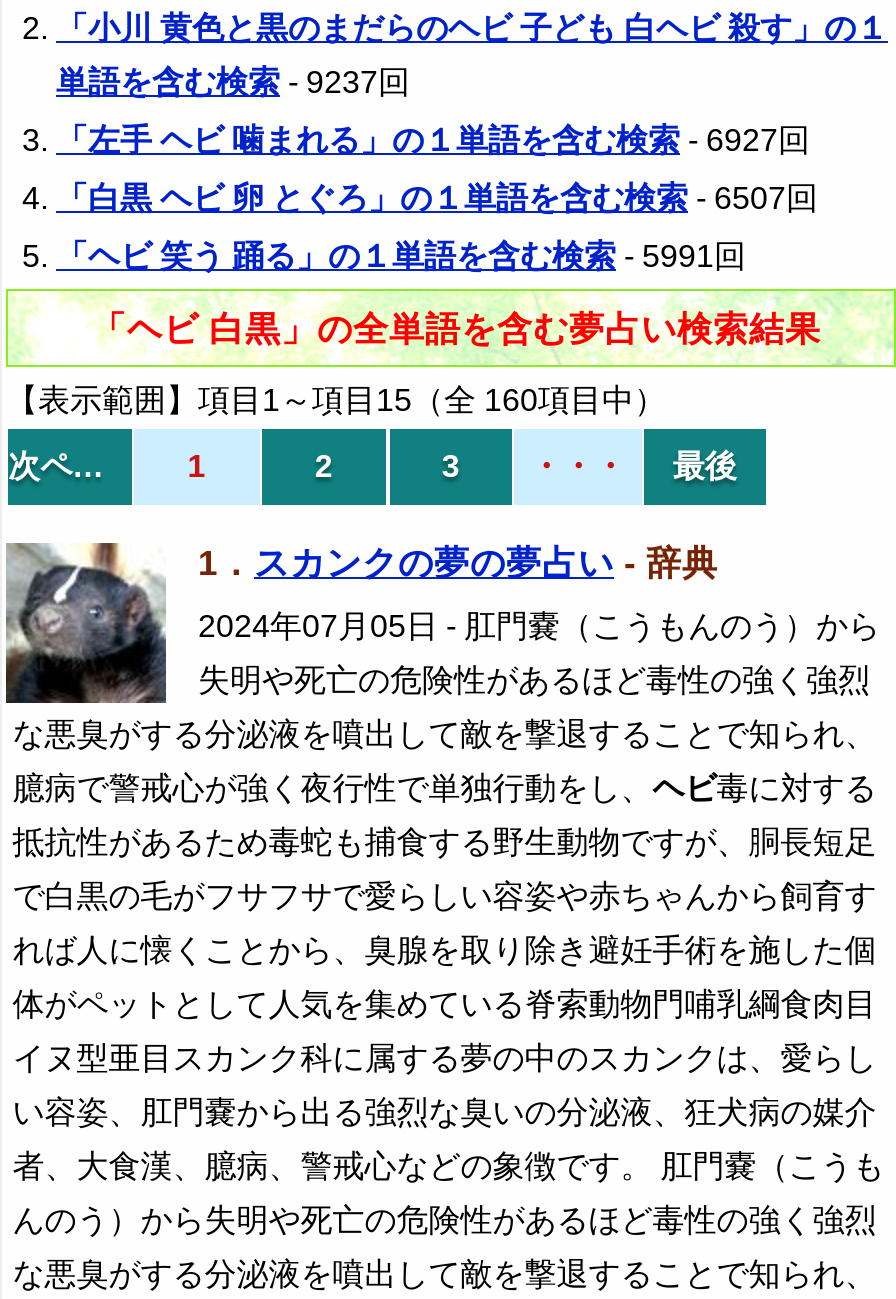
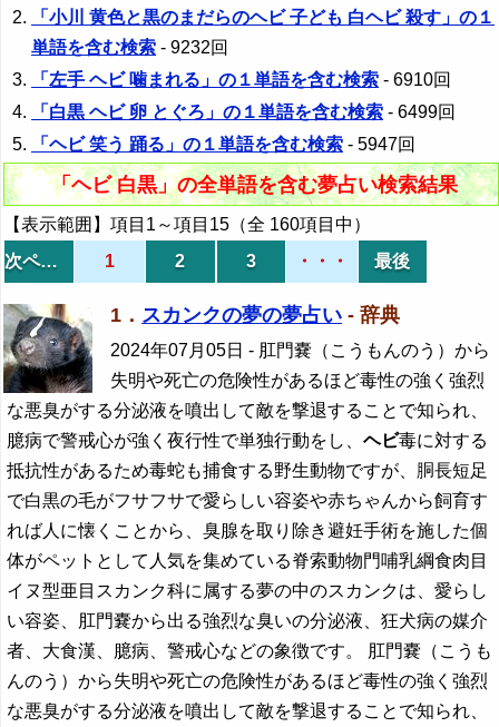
[56,64,410,98] 単語を含む検索- 9237回 -> [31,37,228,56] 単語を含む検索- 9232回
[56,122,810,156] 「左手 ヘビ 噛まれる」の１単語を含む検索- 6927回 -> [31,70,451,89] 「左手 ヘビ 噛まれる」の１単語を含む検索- 6910回
[56,180,818,214] 「白黒 ヘビ 卵 とぐろ」の１単語を含む検索- 6507回 -> [31,102,456,121] 「白黒 ヘビ 卵 とぐろ」の１単語を含む検索- 6499回
[56,238,746,272] 「ヘビ 笑う 踊る」の１単語を含む検索- 5991回 -> [31,134,415,153] 「ヘビ 笑う 踊る」の１単語を含む検索- 5947回

